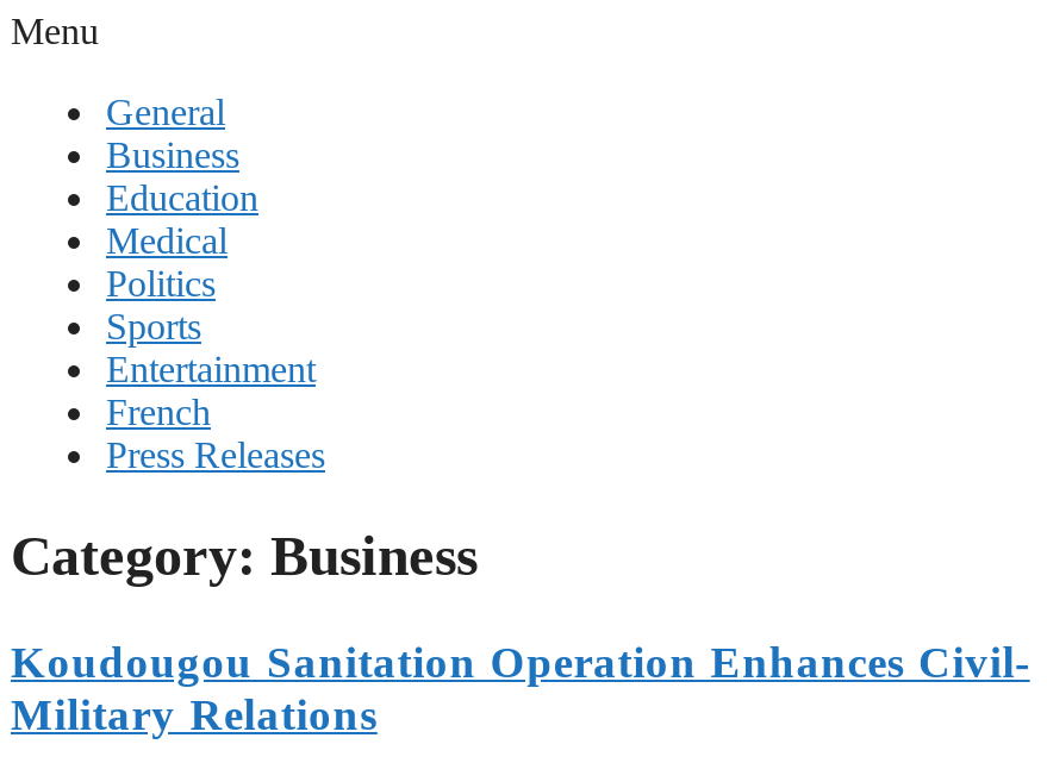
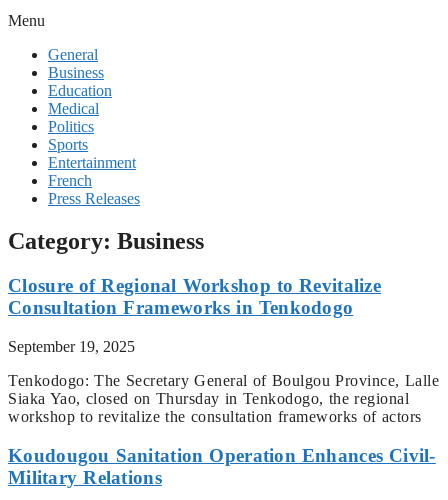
none -> [8,275,439,425] Closure of Regional Workshop to Revitalize | Consultation Frameworks in Tenkodogo | September 19, 2025 | Tenkodogo: The Secretary General of Boulgou Province, Lalle | Siaka Yao, closed on Thursday in Tenkodogo, the regional | workshop to revitalize the consultation frameworks of actors

